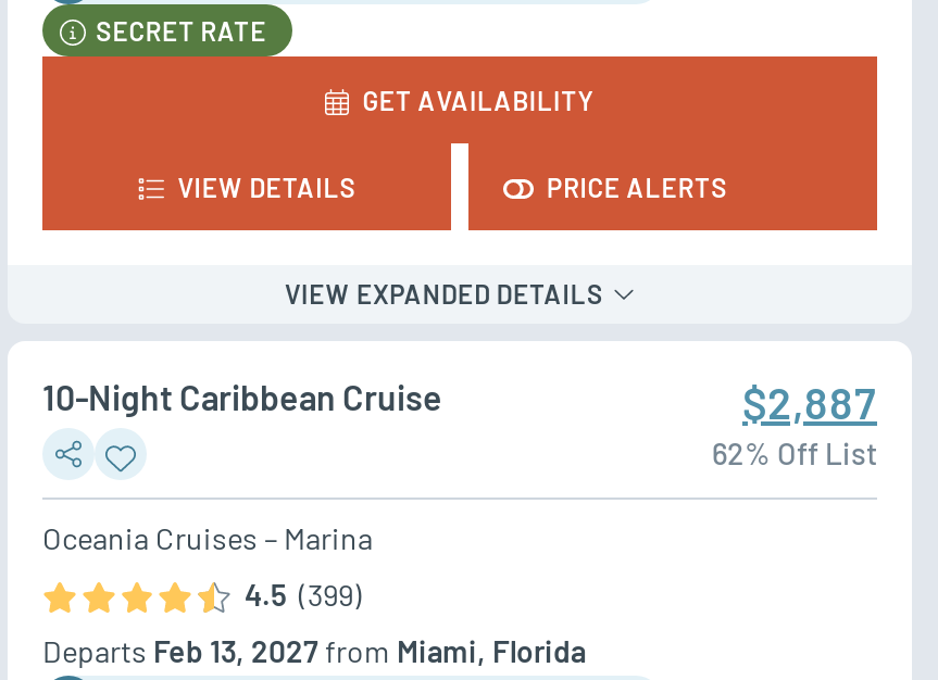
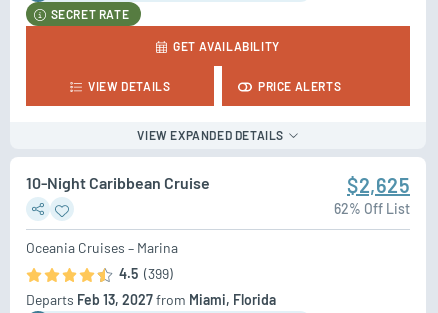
[742,376,877,428] $2,887 -> [347,173,410,197] $2,625

